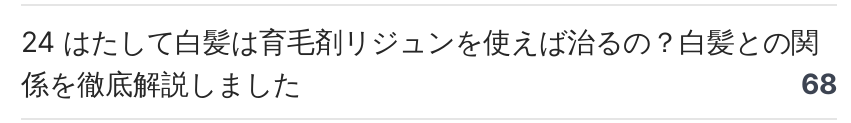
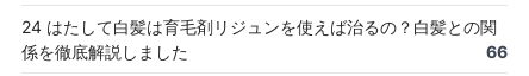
[801,67,837,101] 68 -> [486,42,508,62] 66

